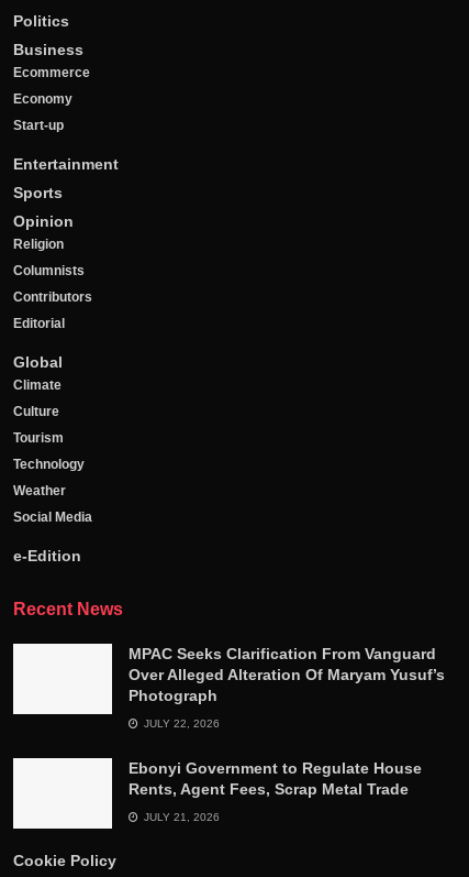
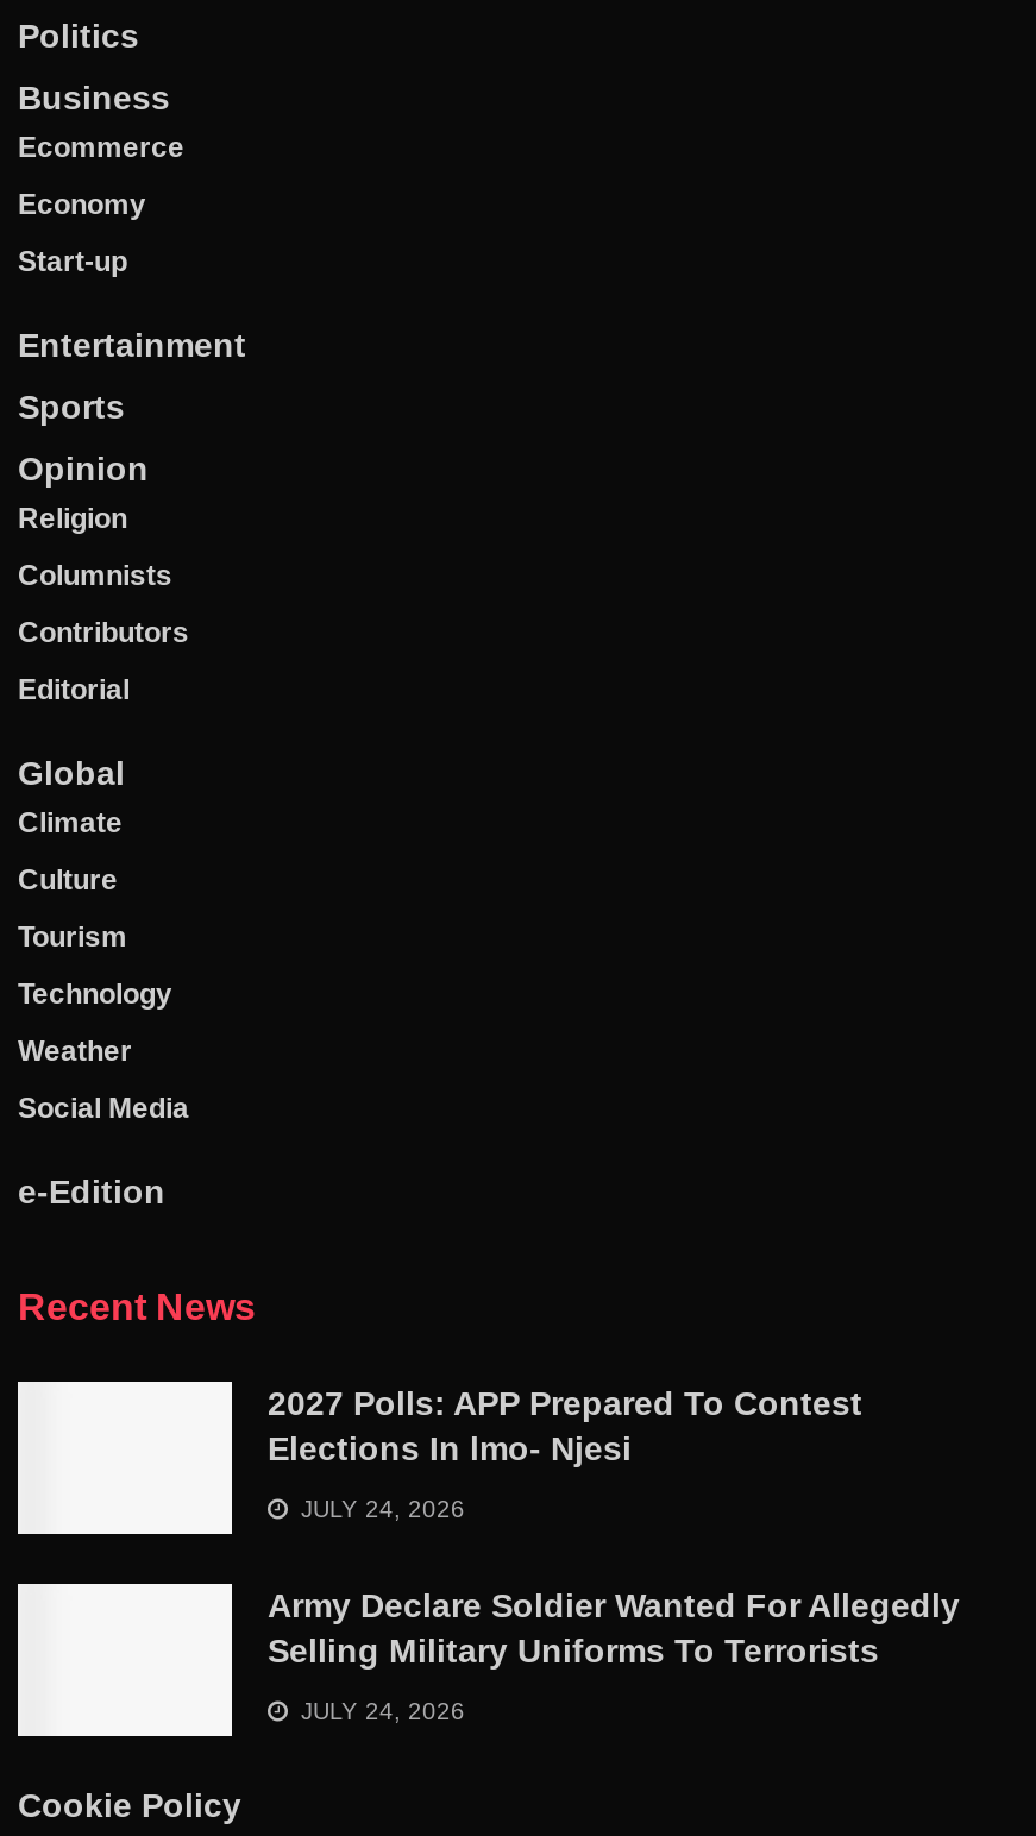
[129,644,445,704] MPAC Seeks Clarification From Vanguard | Over Alleged Alteration Of Maryam Yusuf’s | Photograph -> [268,1383,862,1466] 2027 Polls: APP Prepared To Contest | Elections In lmo- Njesi
[141,717,220,729] JULY 22, 2026 -> [294,1495,465,1521] JULY 24, 2026
[129,759,422,797] Ebonyi Government to Regulate House | Rents, Agent Fees, Scrap Metal Trade -> [268,1585,960,1669] Army Declare Soldier Wanted For Allegedly | Selling Military Uniforms To Terrorists
[141,811,220,823] JULY 21, 2026 -> [294,1697,465,1723] JULY 24, 2026

